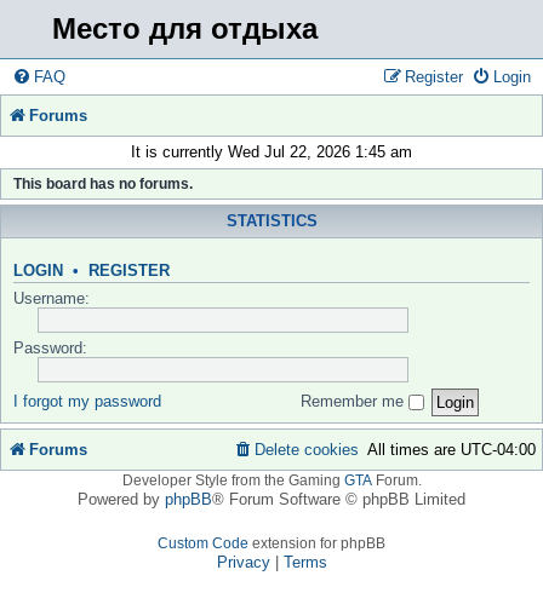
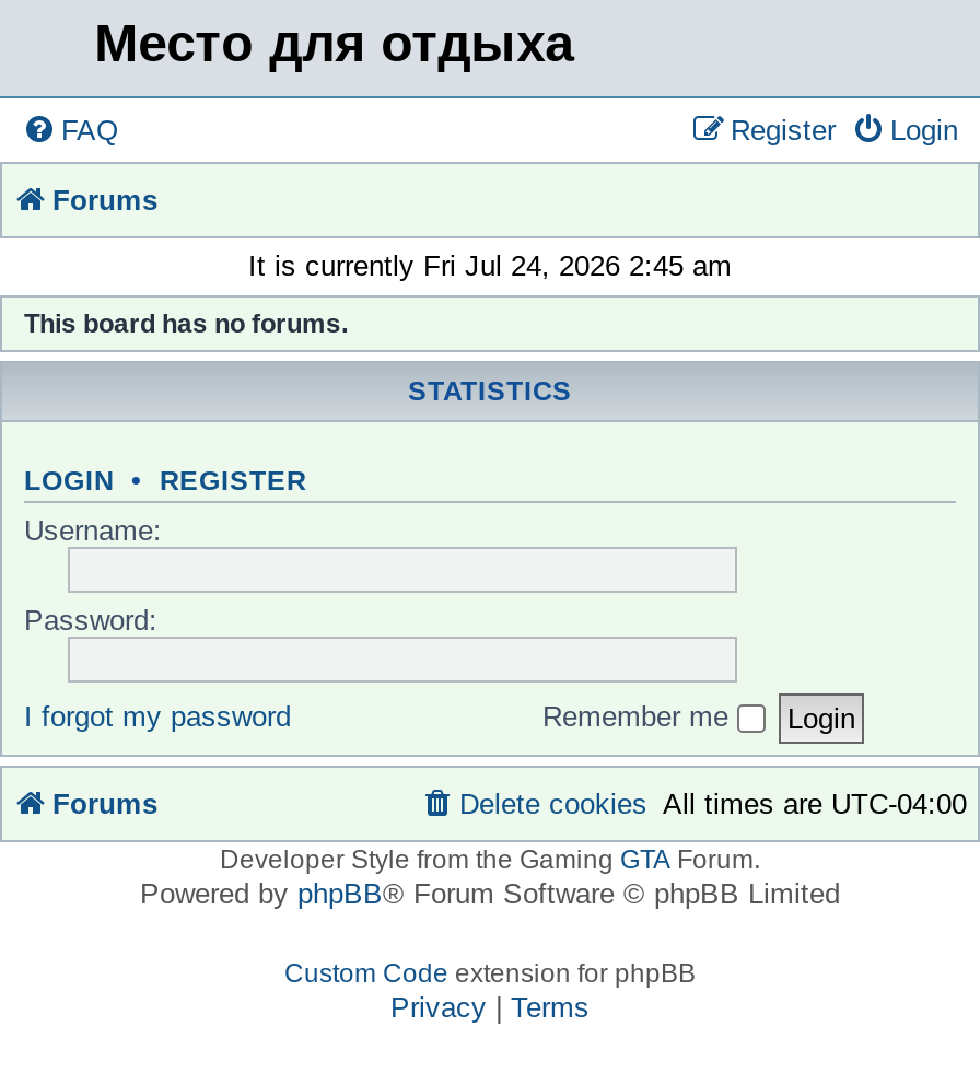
[131,143,412,161] It is currently Wed Jul 22, 2026 1:45 am -> [248,249,732,282] It is currently Fri Jul 24, 2026 2:45 am

